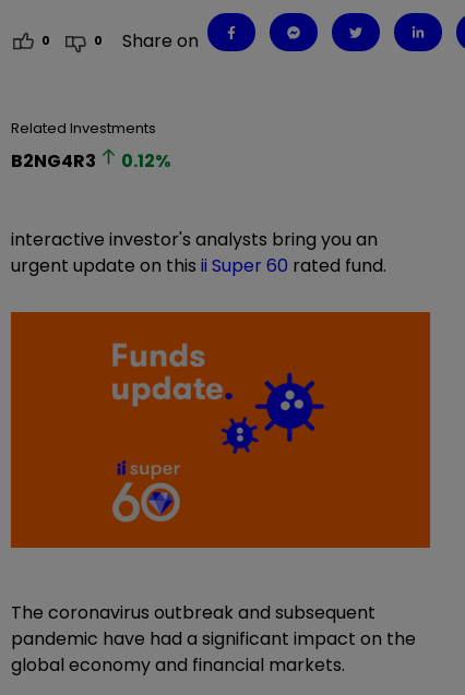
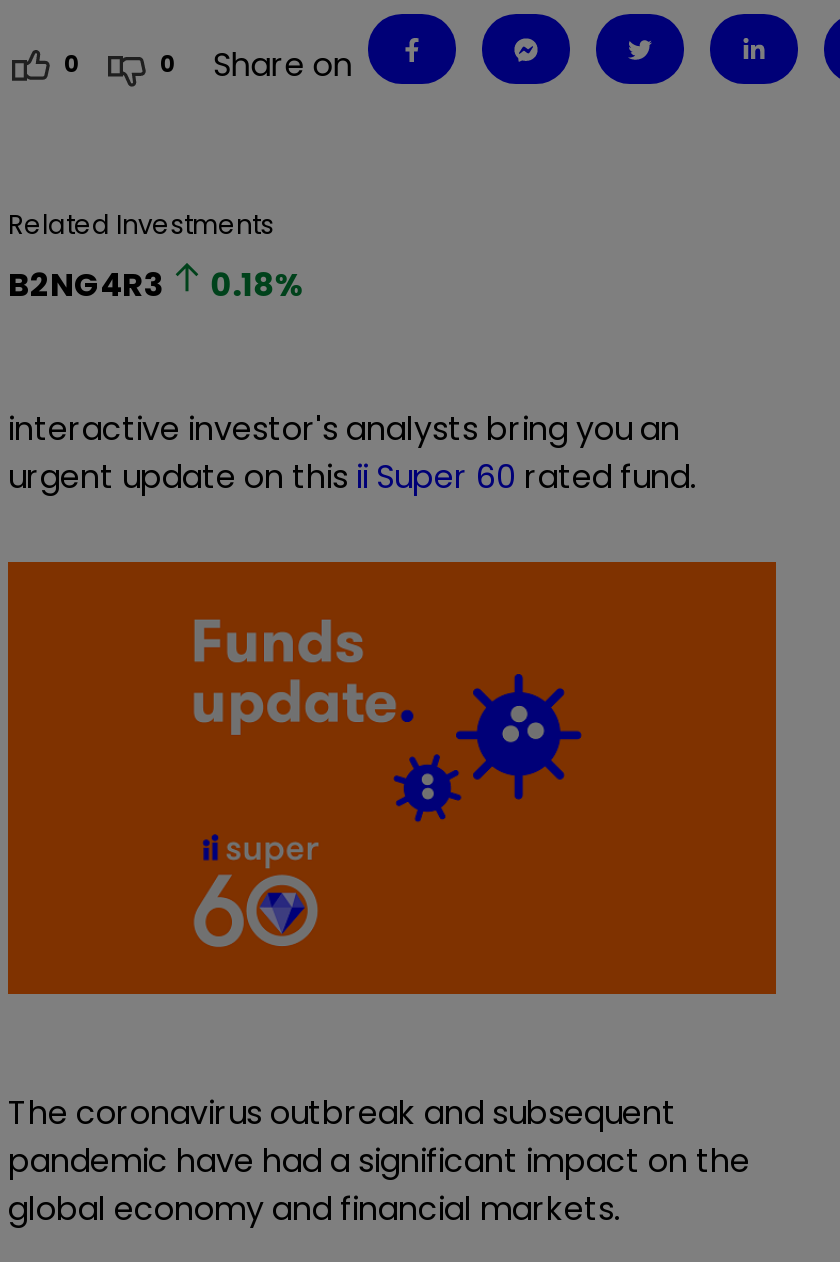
[11,148,171,173] B2NG4R3 0.12% -> [8,262,303,308] B2NG4R3 0.18%

